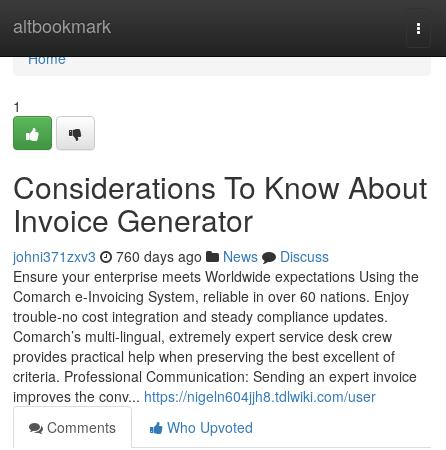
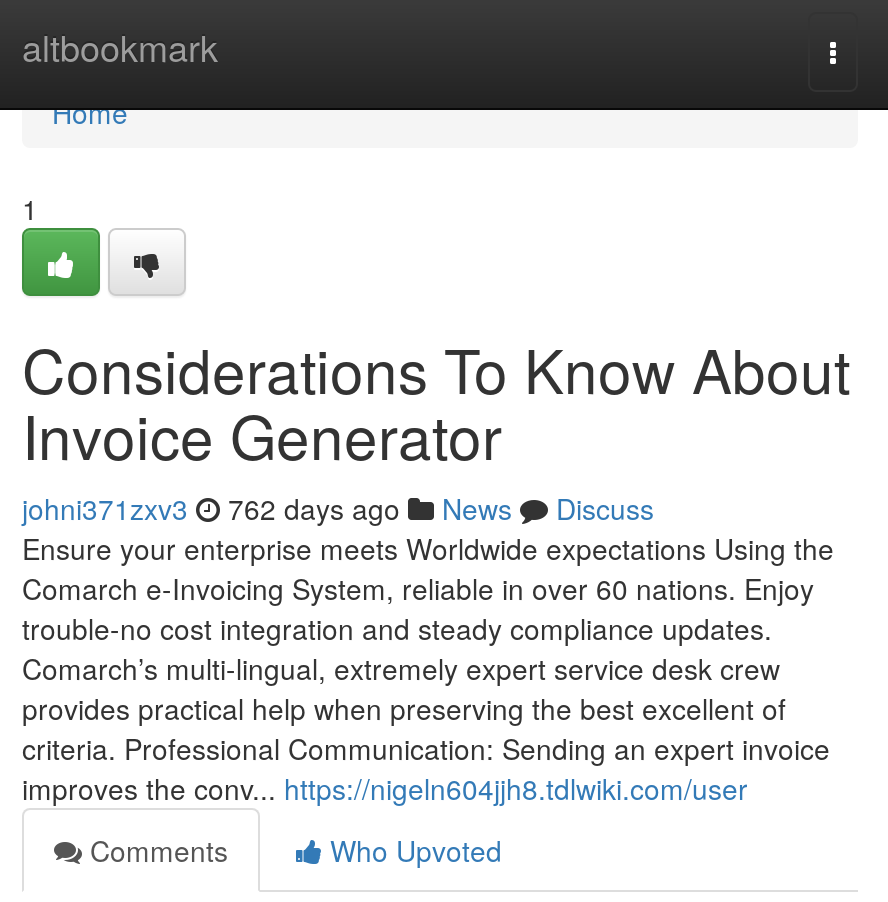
[13,246,329,266] johni371zxv3 760 days ago News Discuss -> [22,488,654,528] johni371zxv3 762 days ago News Discuss

